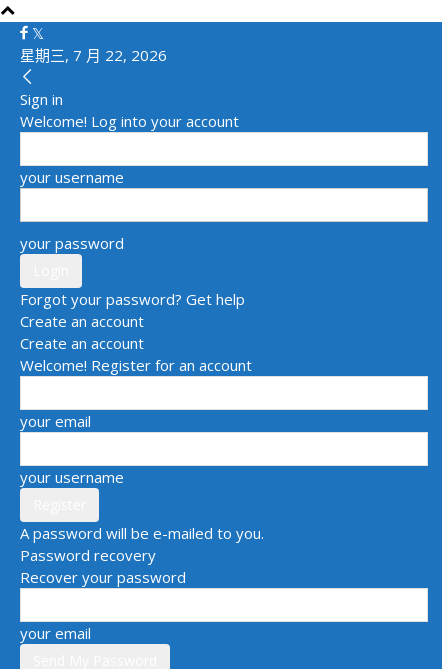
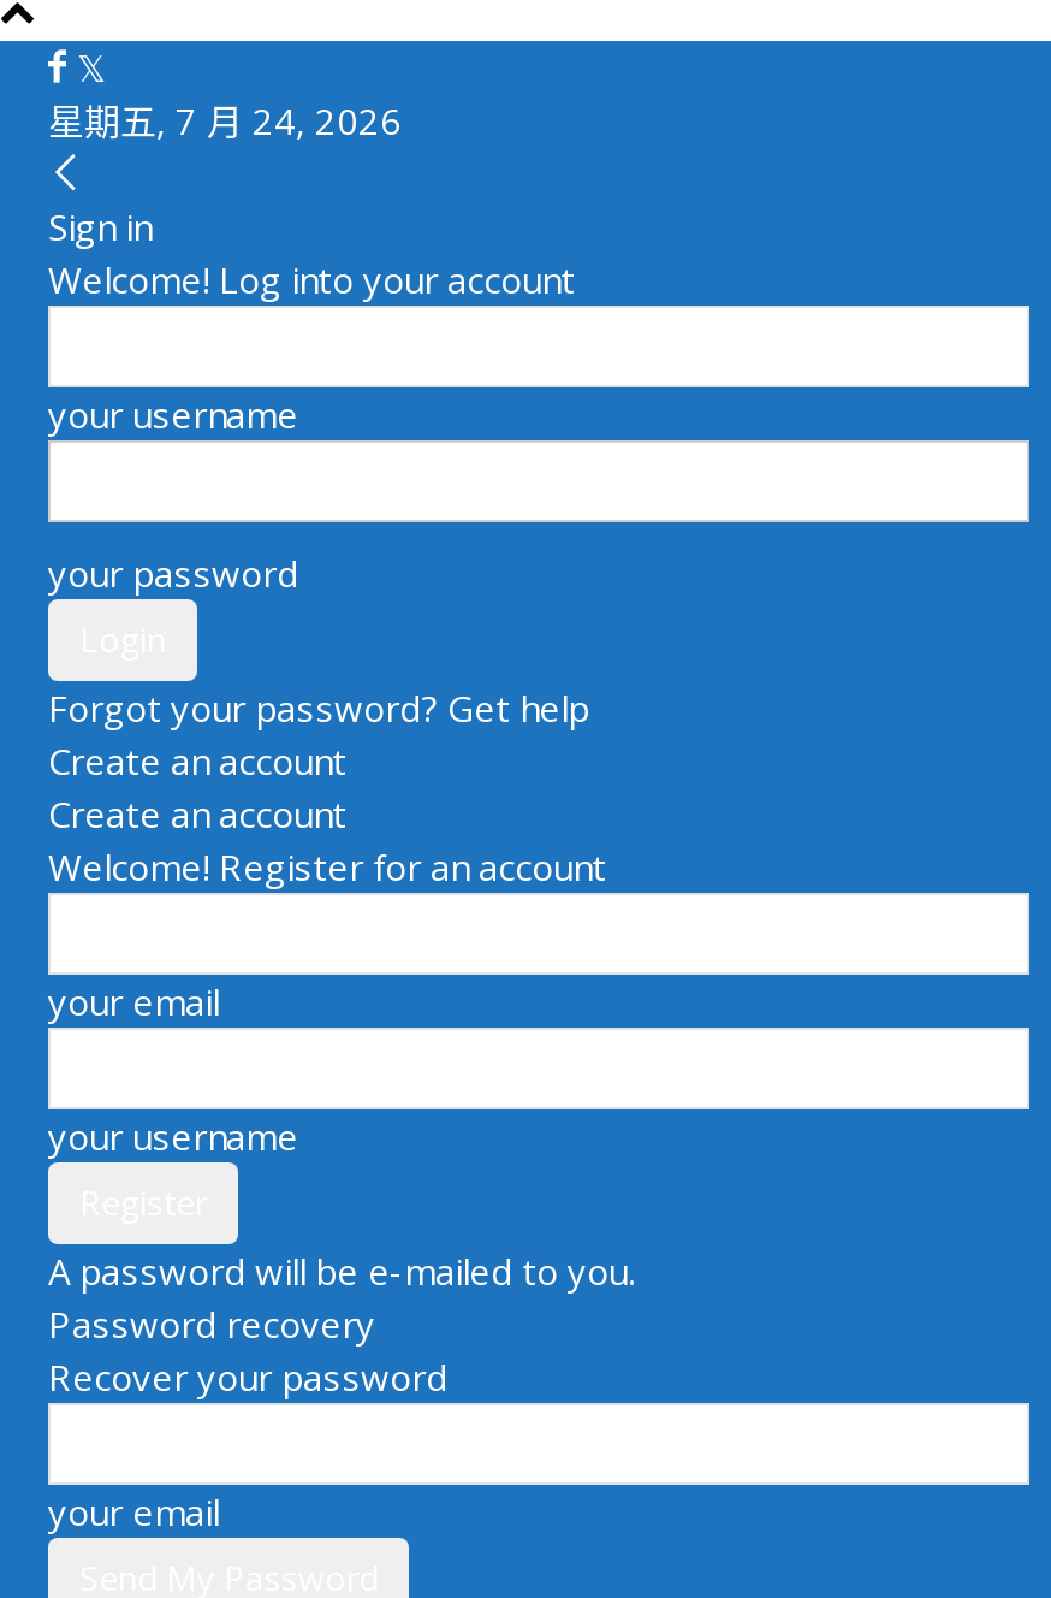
[20,45,167,65] 星期三, 7 月 22, 2026 -> [48,96,402,144] 星期五, 7 月 24, 2026

